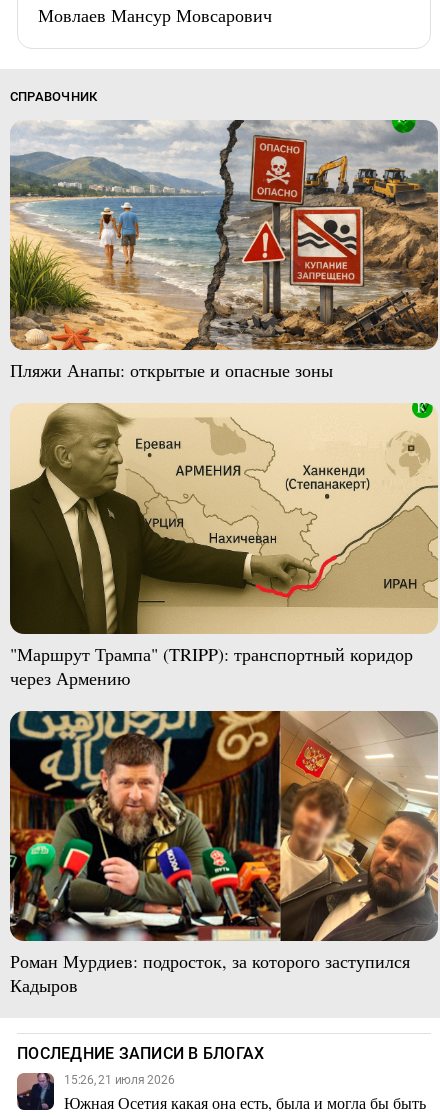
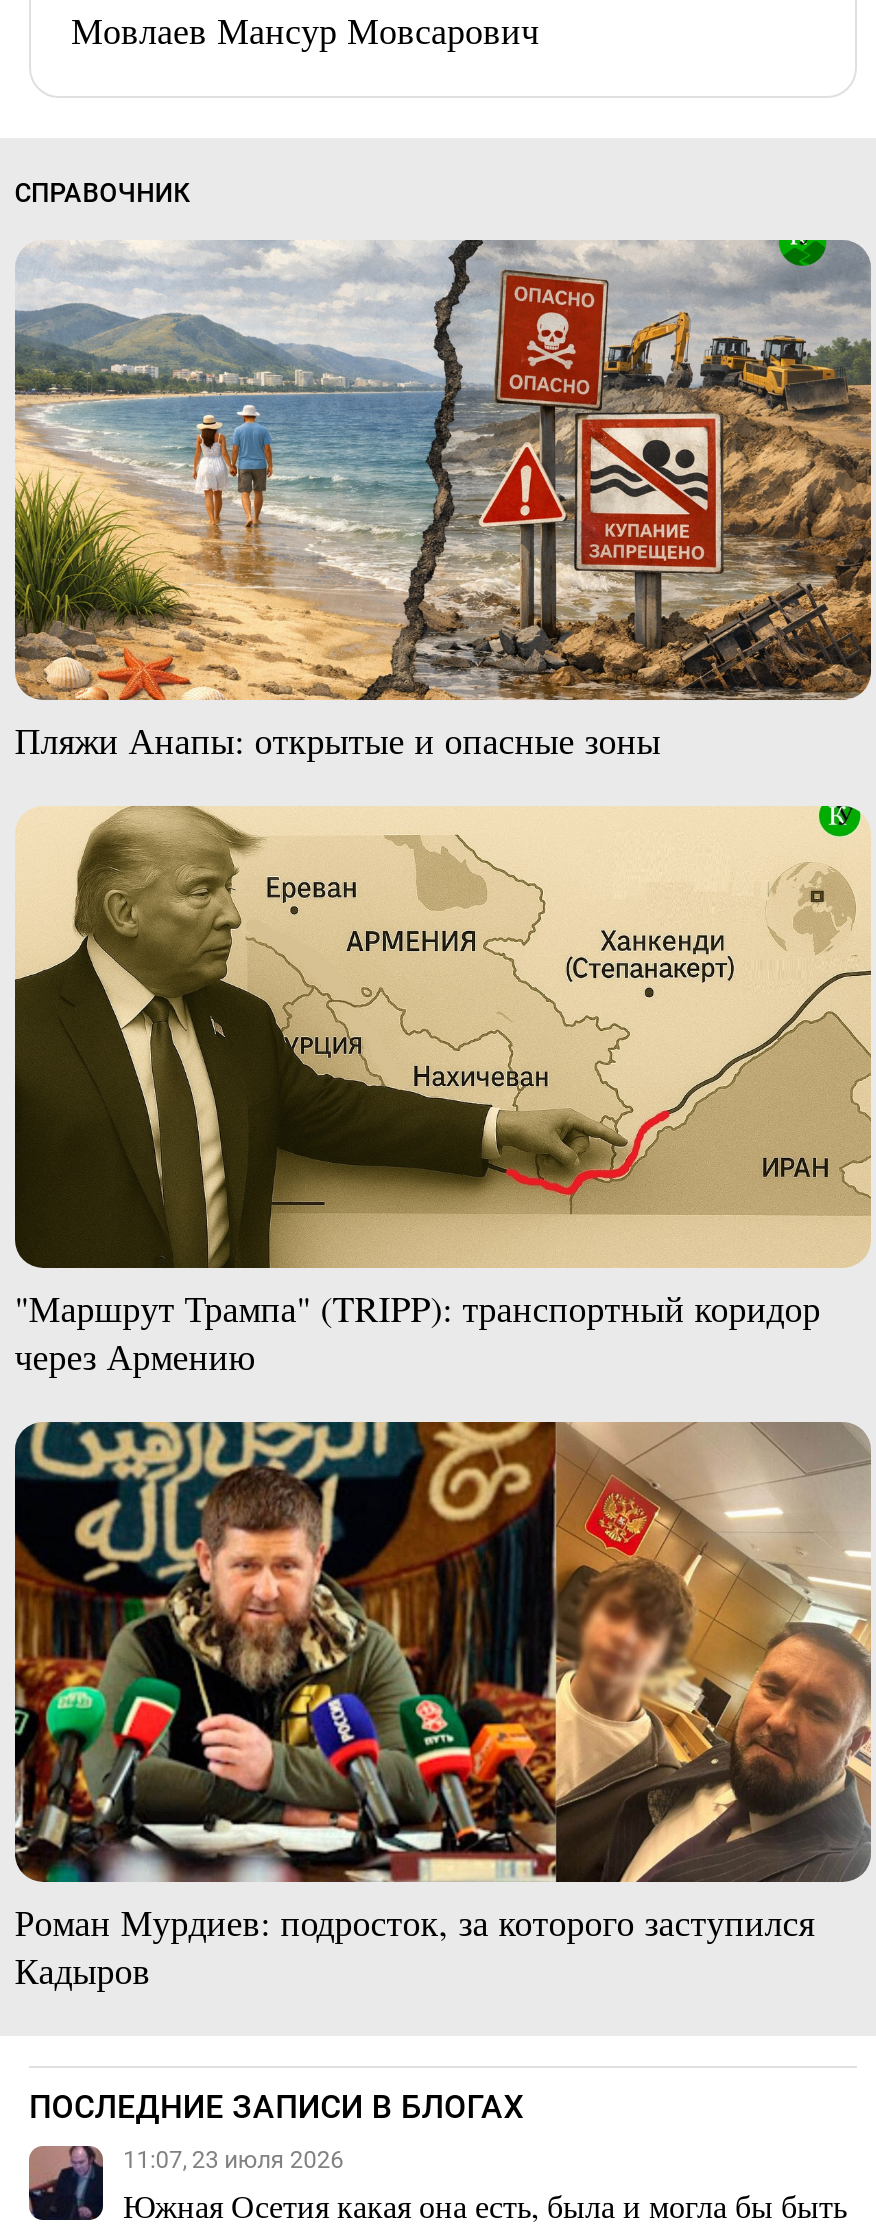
[64,1073,174,1087] 15:26, 21 июля 2026 -> [123,2147,344,2175] 11:07, 23 июля 2026

